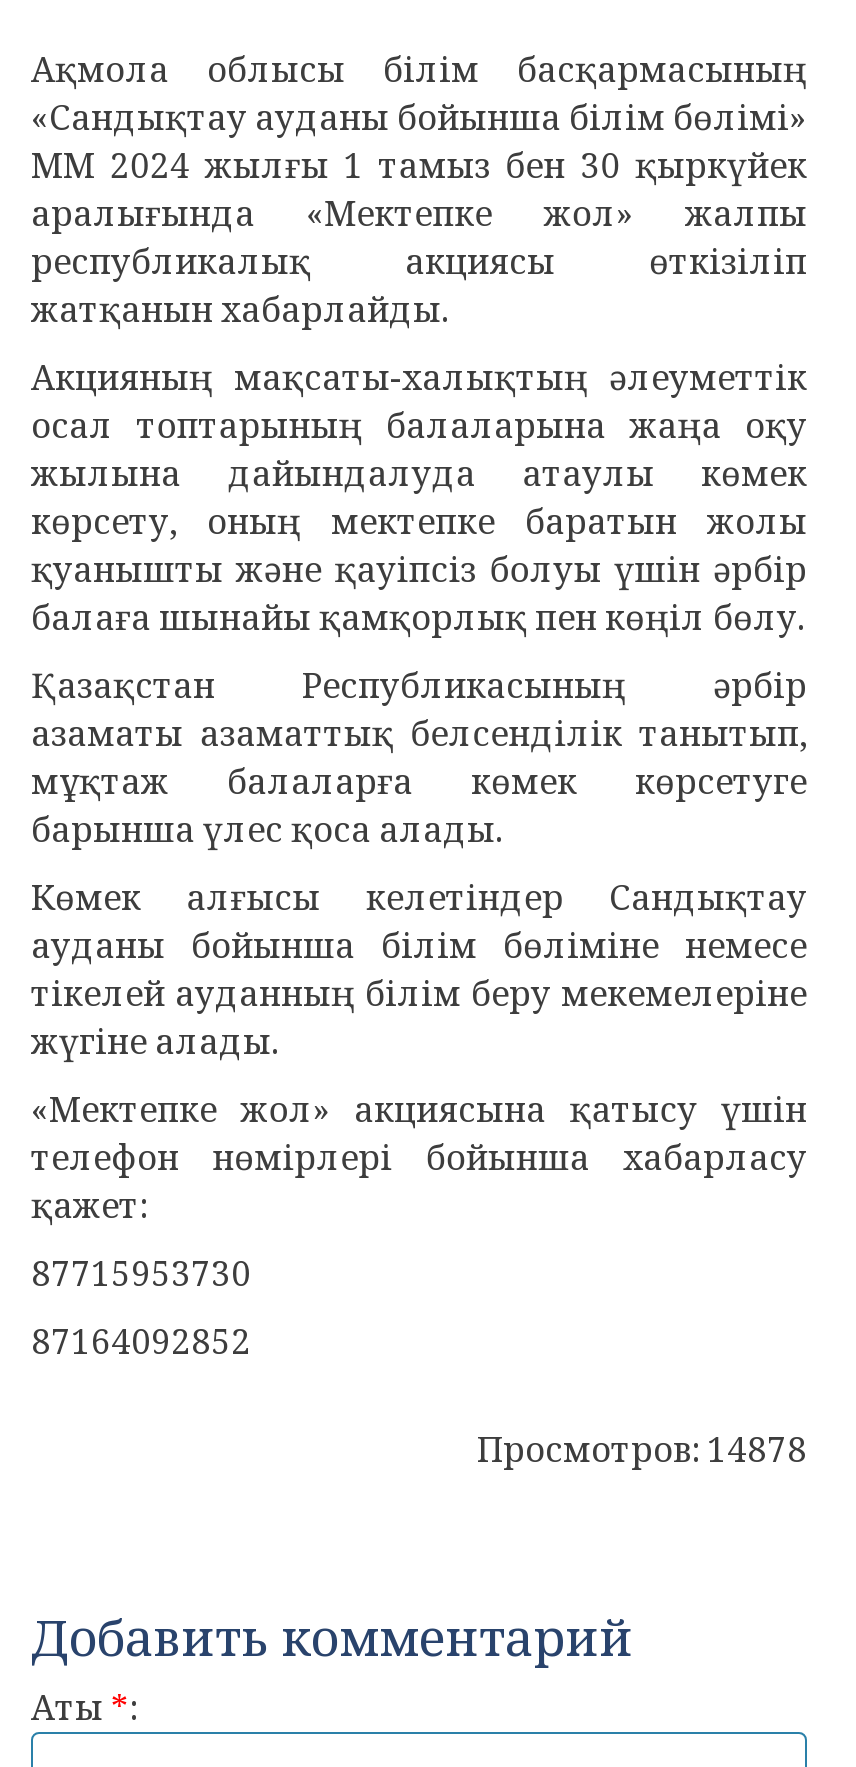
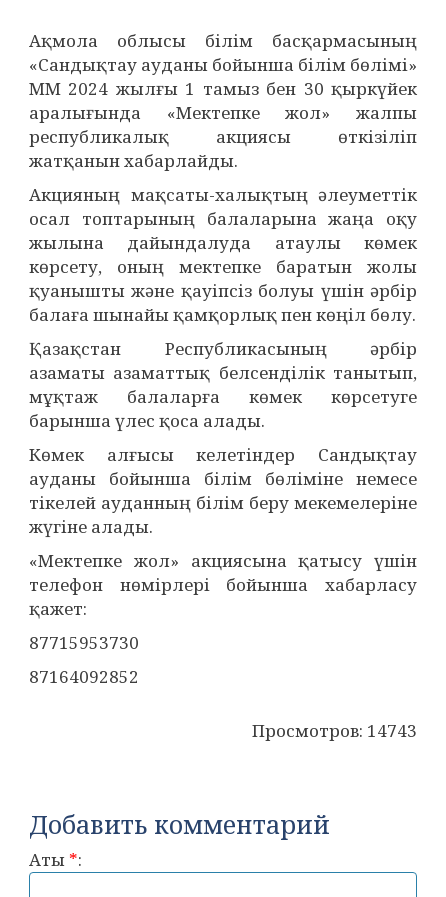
[477,1426,807,1472] Просмотров: 14878 -> [252,719,417,742] Просмотров: 14743

